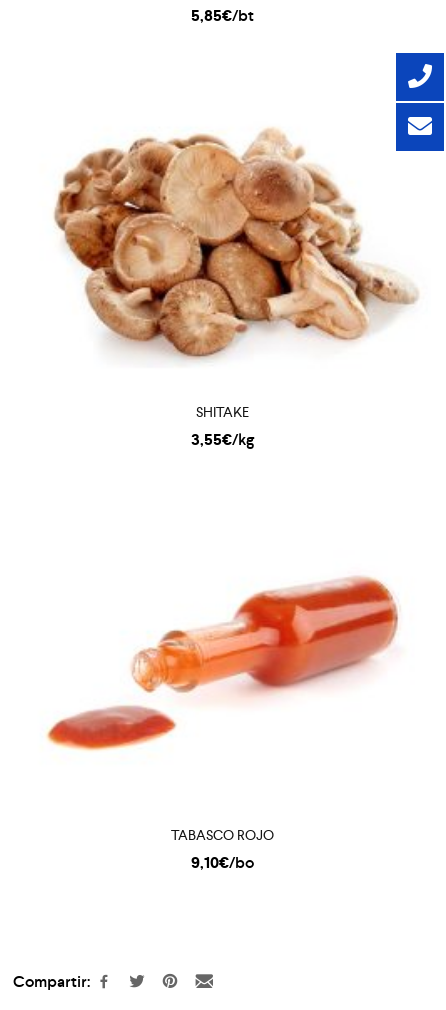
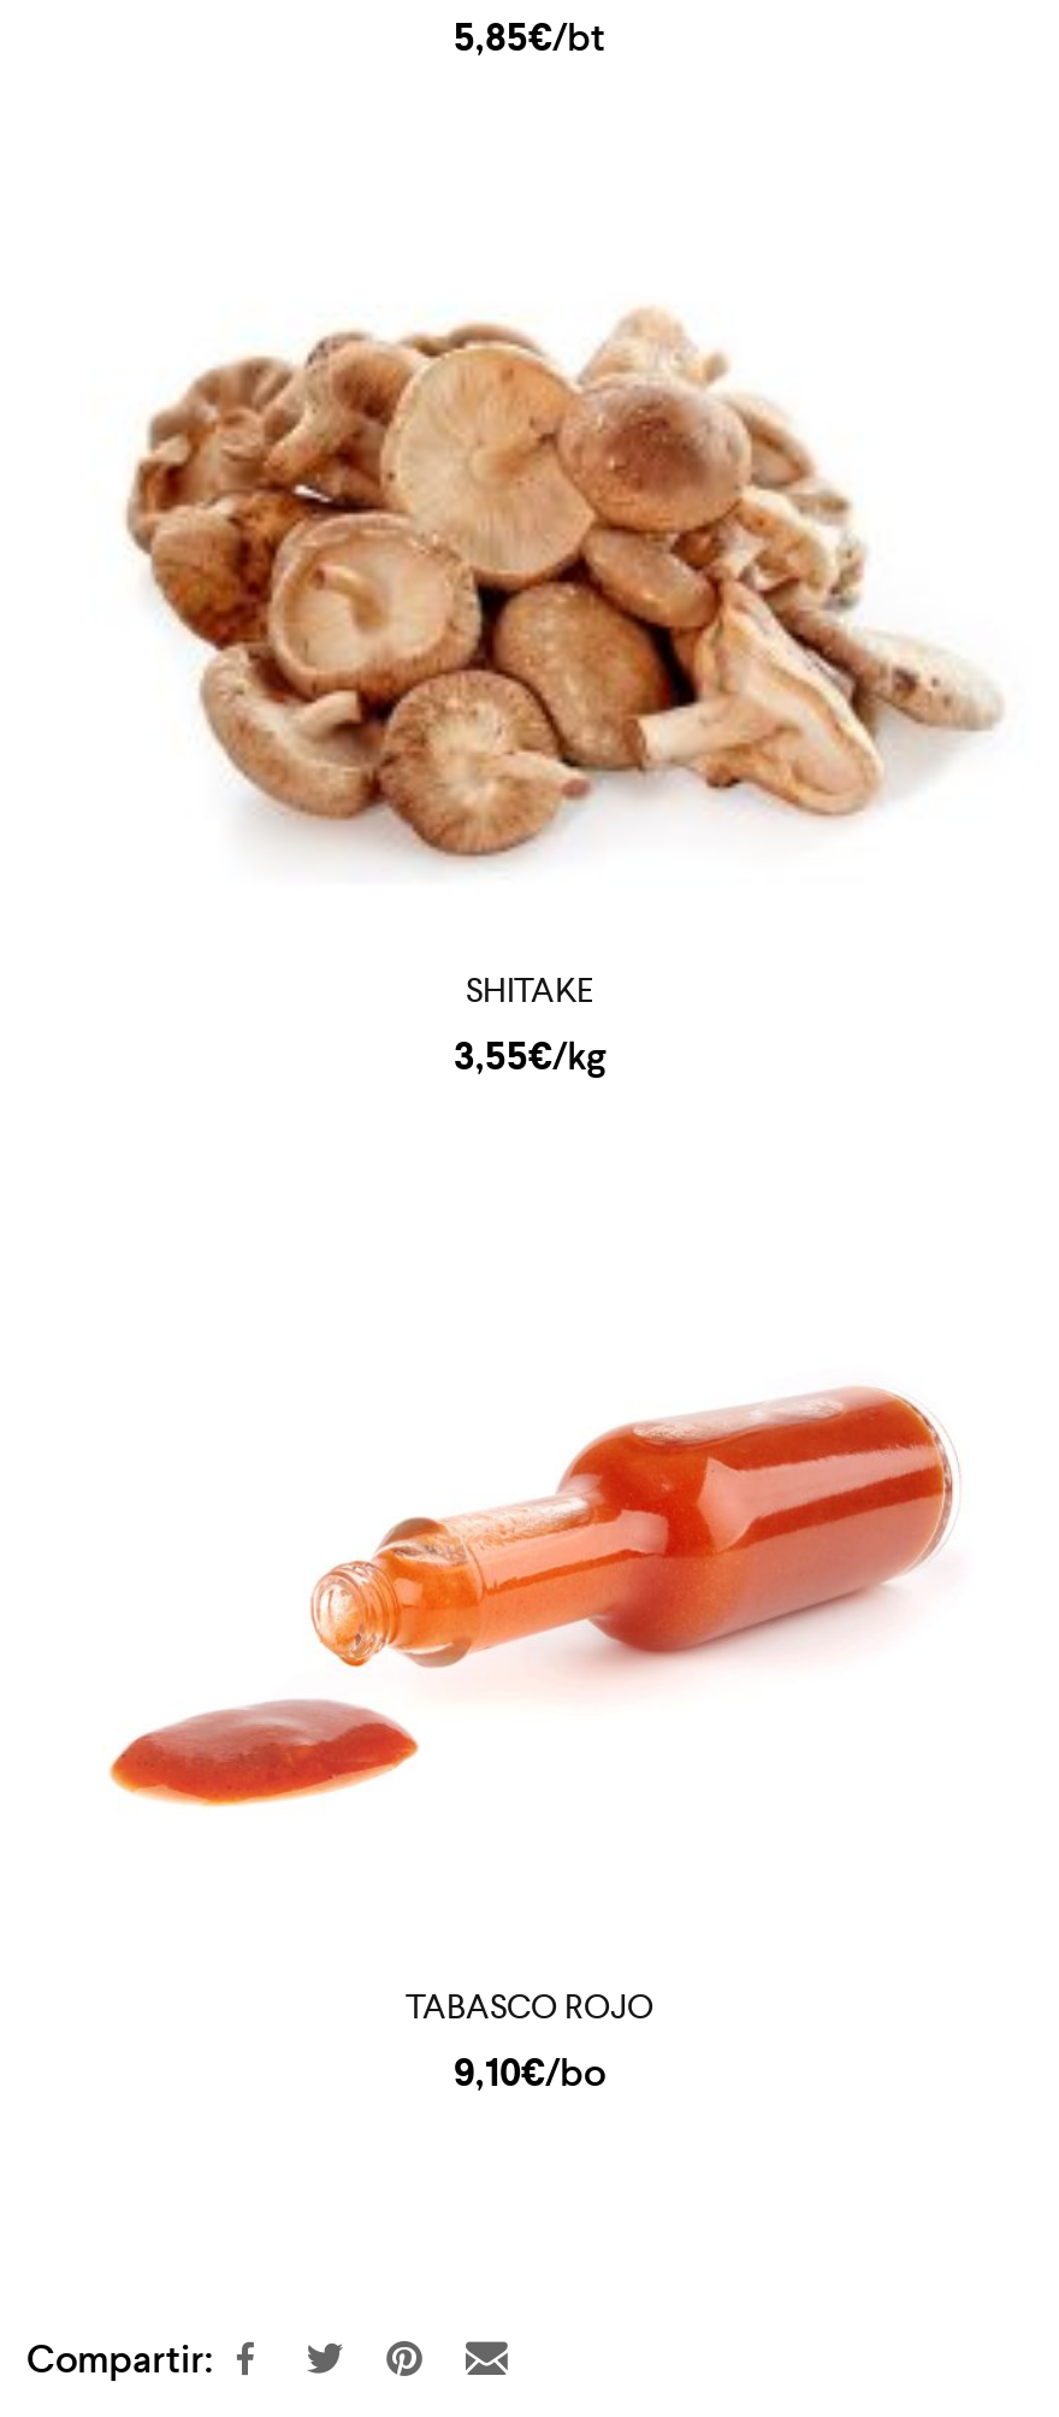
[395,52,443,152] [image] -> none

